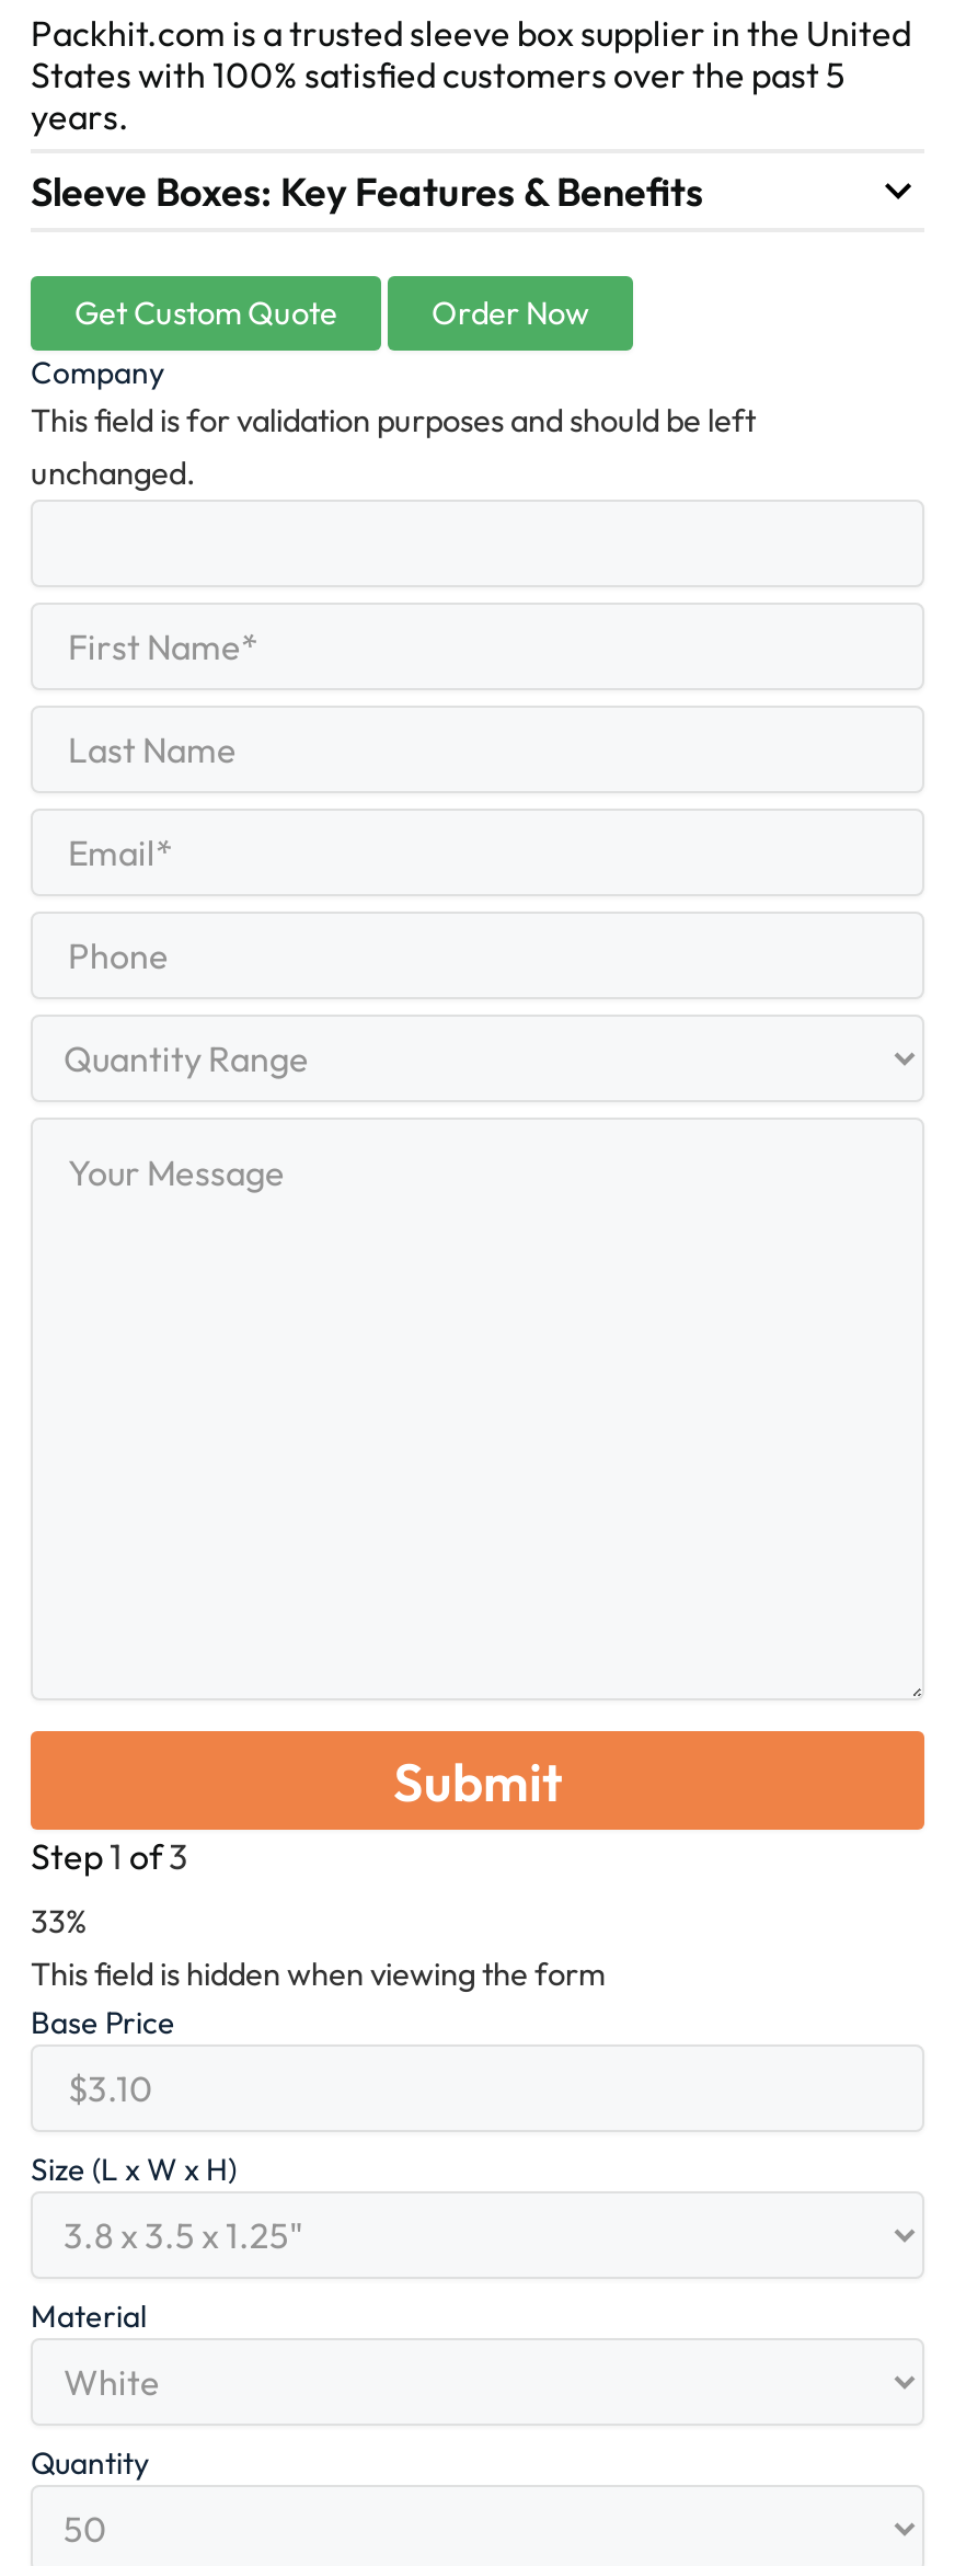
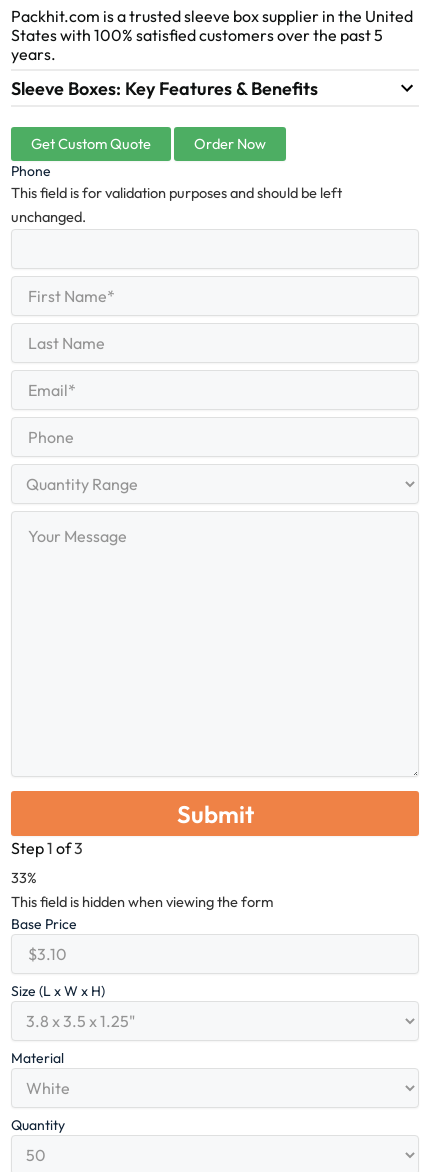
[31,353,164,393] Company -> [11,162,51,180] Phone

